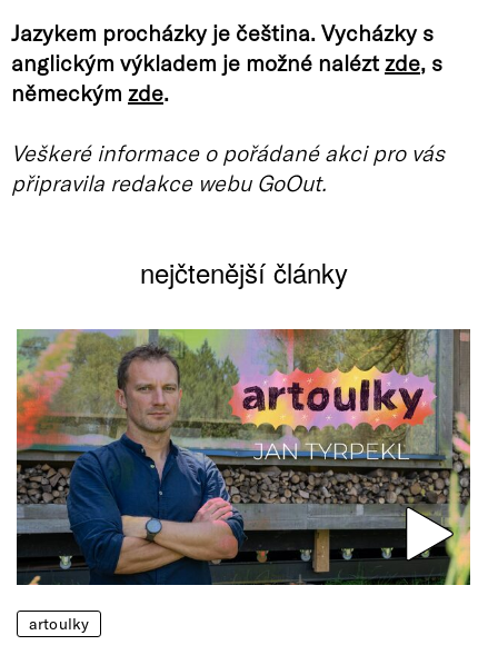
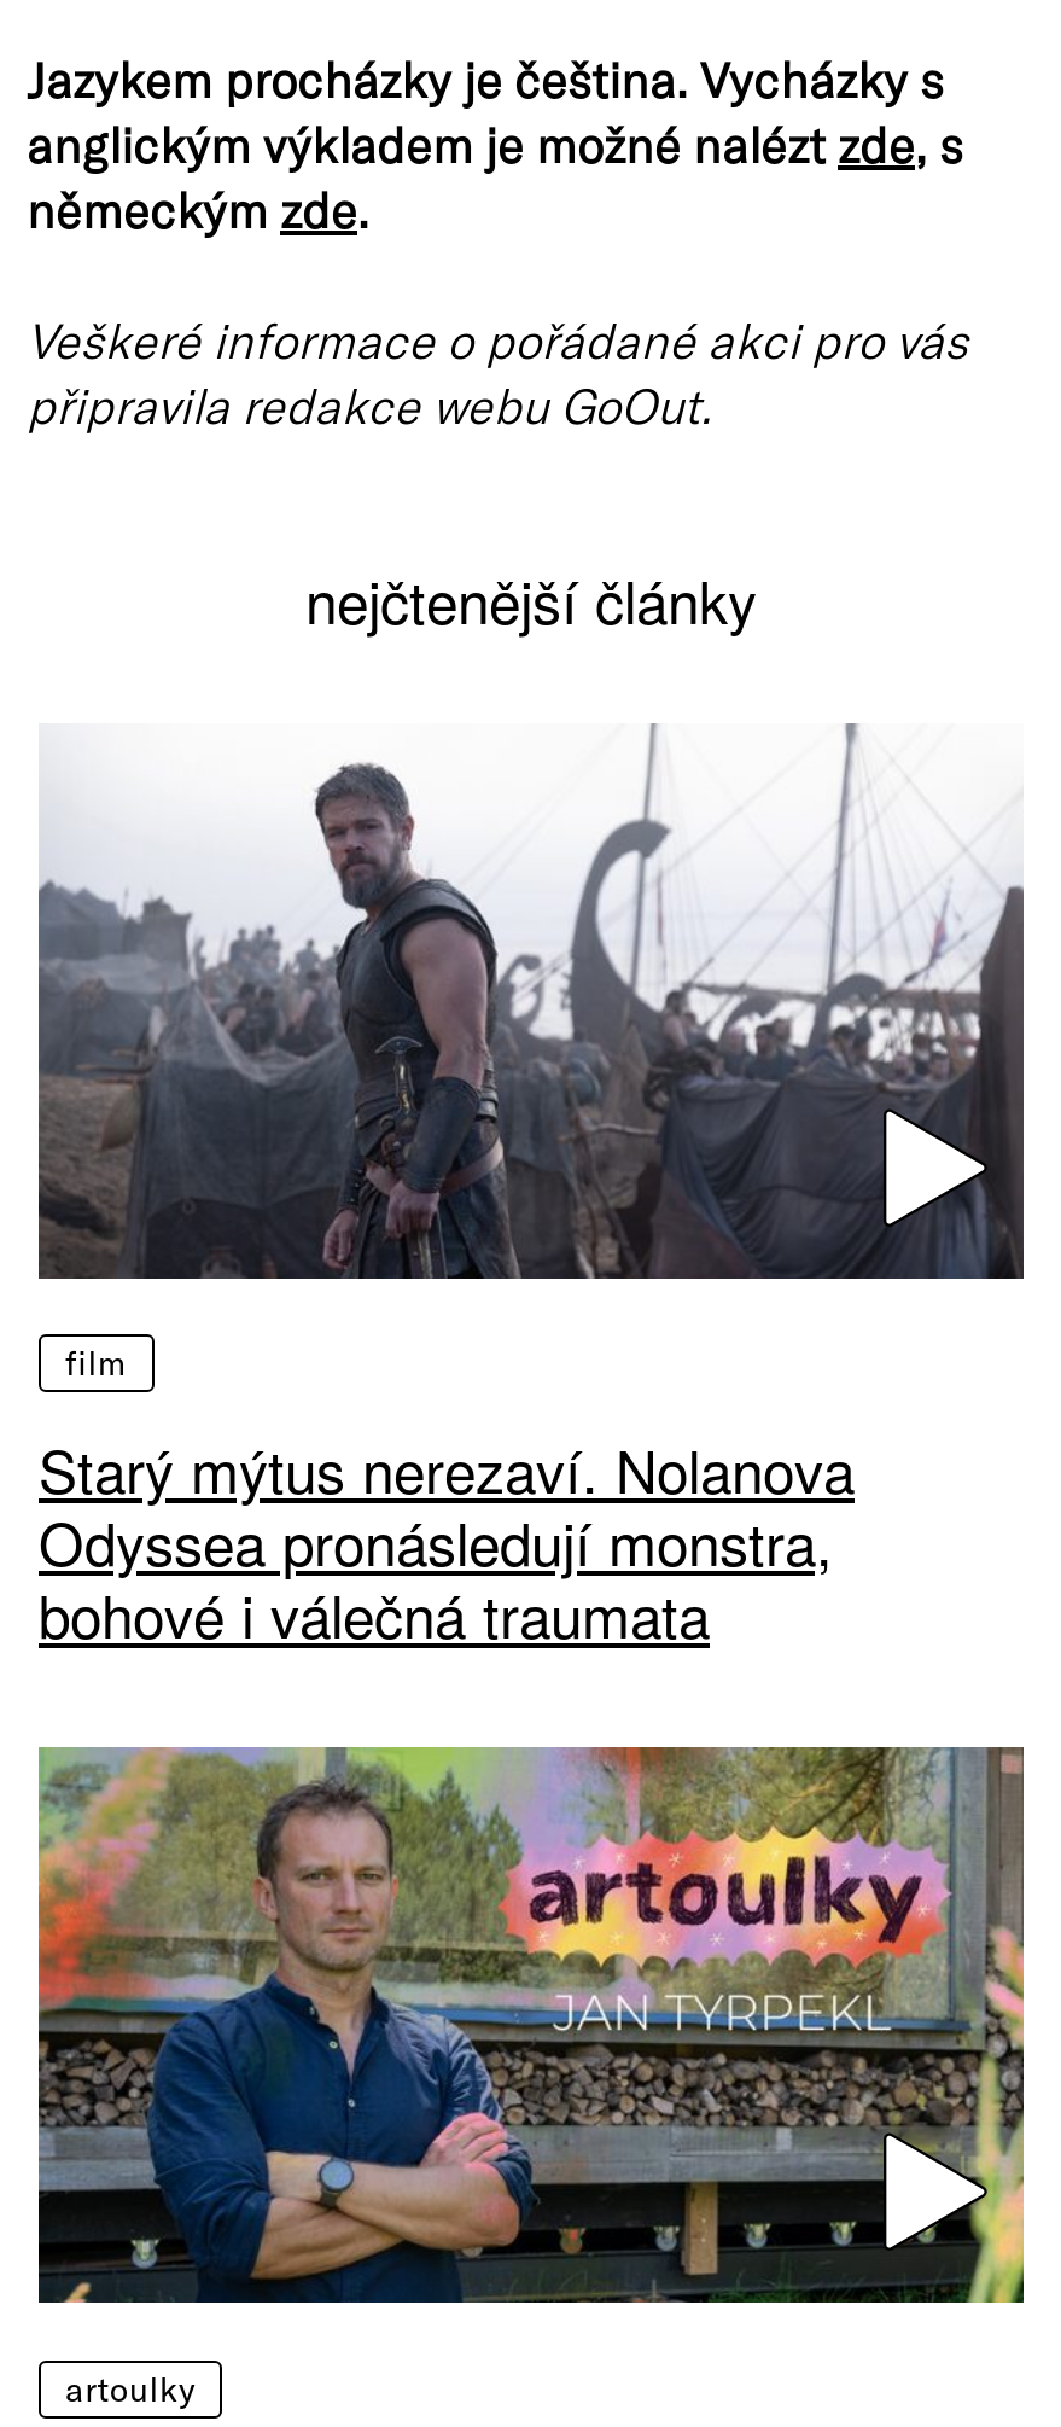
none -> [36,723,1026,1657] [image] | film | Starý mýtus nerezaví. Nolanova | Odyssea pronásledují monstra, | bohové i válečná traumata

